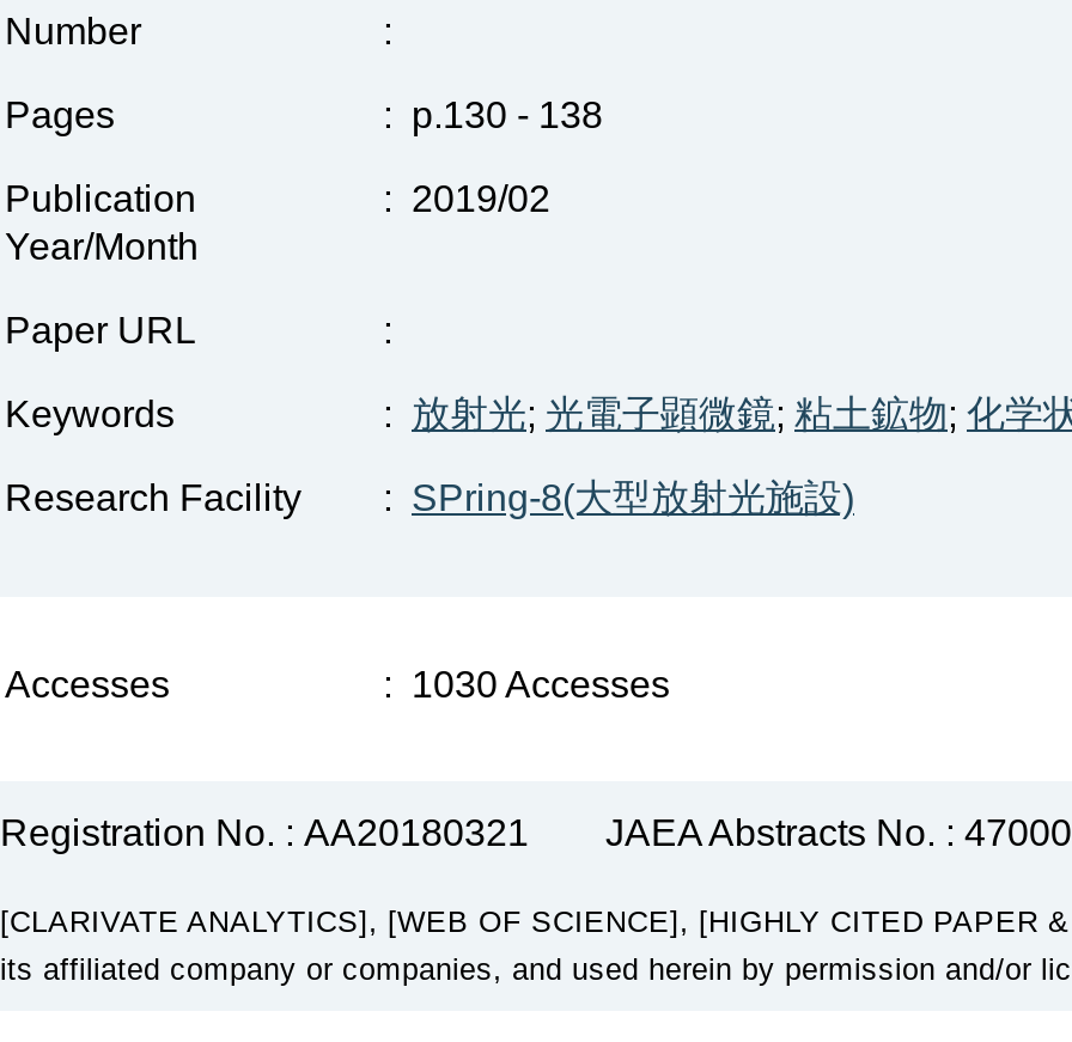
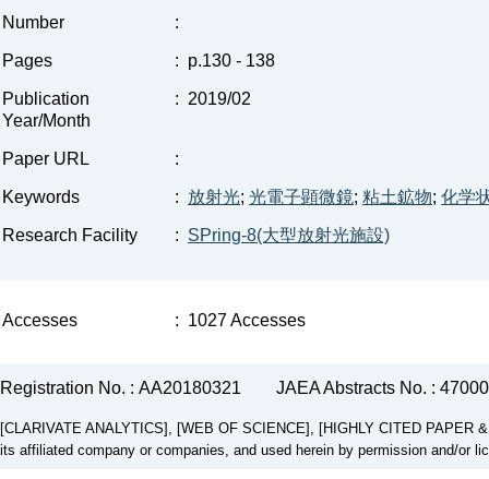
[383,665,670,705] : 1030 Accesses -> [175,311,306,330] : 1027 Accesses

